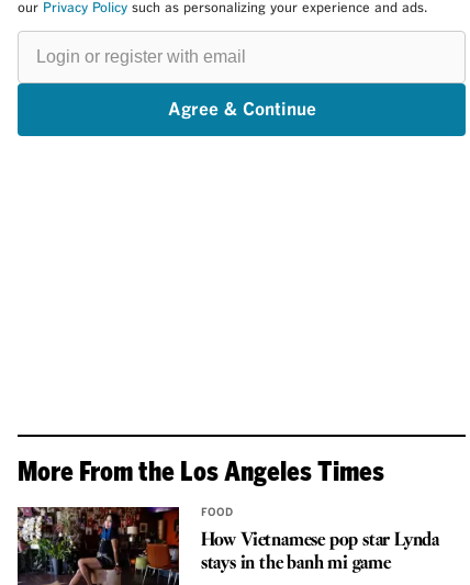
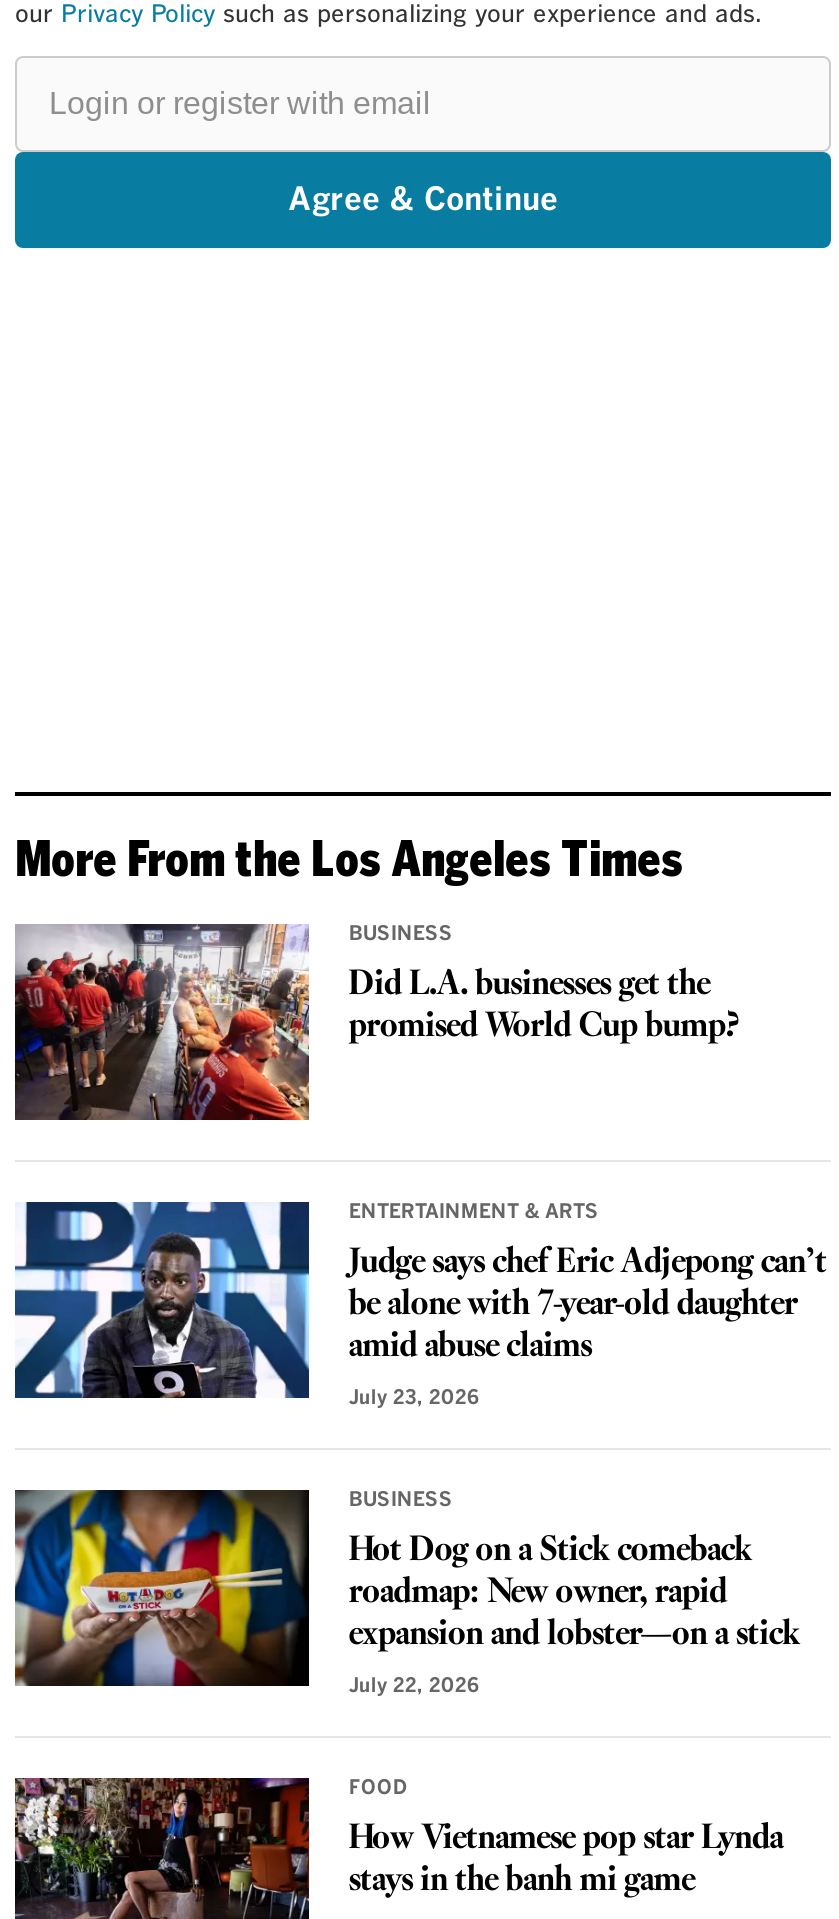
none -> [15,922,739,1124] [image] | BUSINESS | Did L.A. businesses get the | promised World Cup bump?
none -> [15,1200,827,1408] [image] | ENTERTAINMENT & ARTS | Judge says chef Eric Adjepong can’t | be alone with 7-year-old daughter | amid abuse claims | July 23, 2026
none -> [15,1488,800,1696] [image] | BUSINESS | Hot Dog on a Stick comeback | roadmap: New owner, rapid | expansion and lobster—on a stick | July 22, 2026

